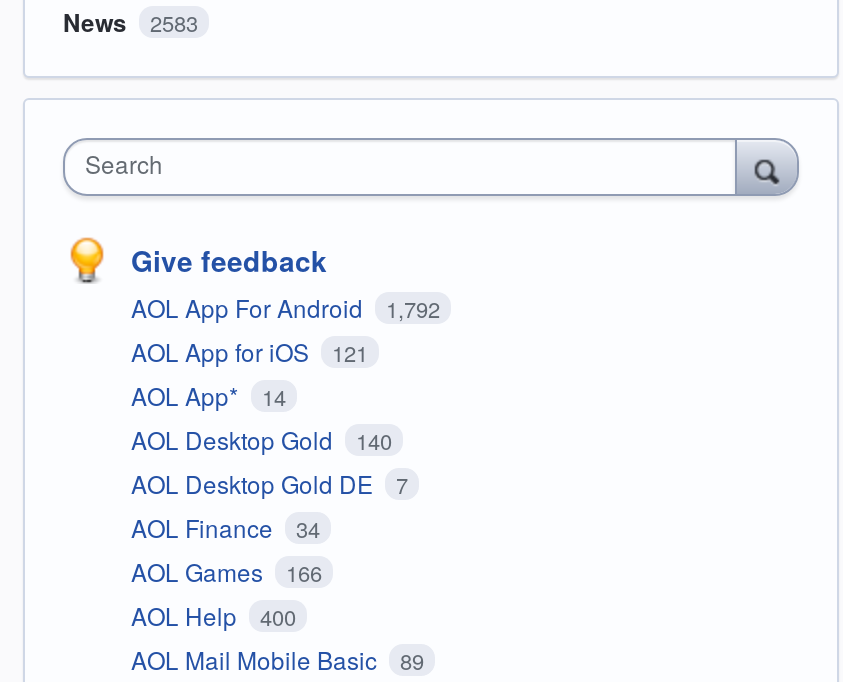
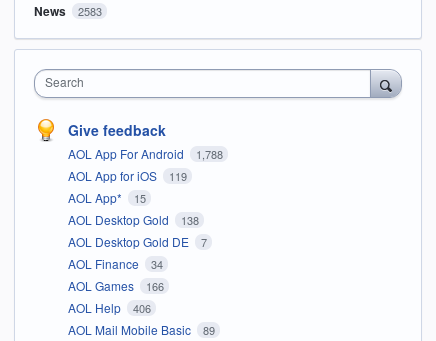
[131,291,440,325] AOL App For Android 1,792 -> [68,145,222,162] AOL App For Android 1,788
[131,335,368,369] AOL App for iOS 121 -> [68,167,186,184] AOL App for iOS 119
[131,379,286,413] AOL App* 14 -> [68,189,145,206] AOL App* 15
[131,423,392,457] AOL Desktop Gold 140 -> [68,211,198,228] AOL Desktop Gold 138
[131,599,296,633] AOL Help 400 -> [68,299,150,316] AOL Help 406

